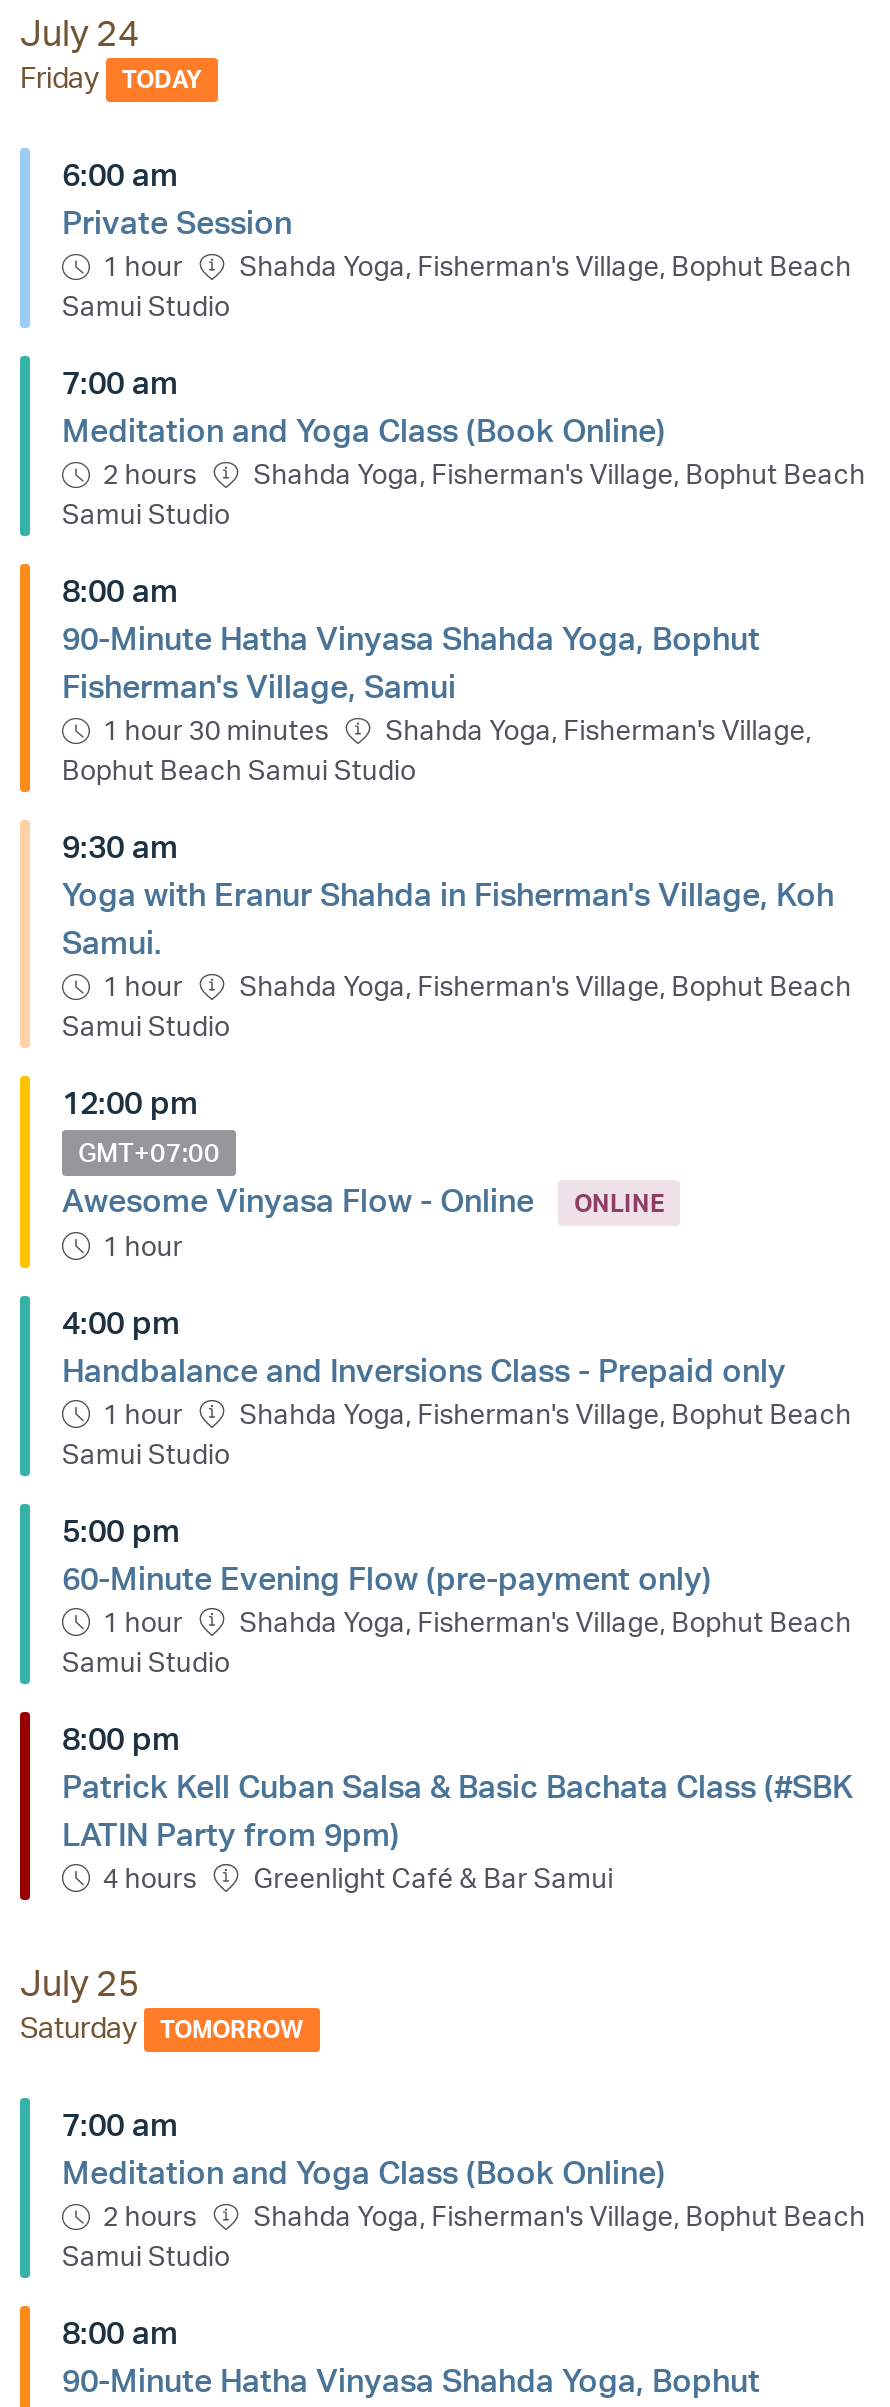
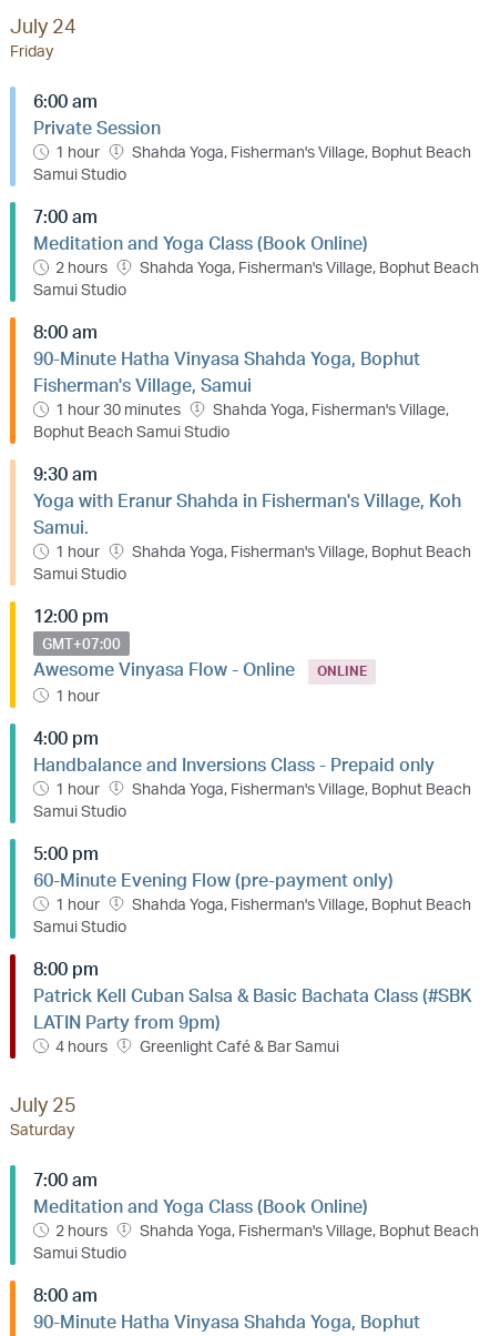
[122,64,202,94] TODAY -> none
[160,2014,304,2044] TOMORROW -> none

